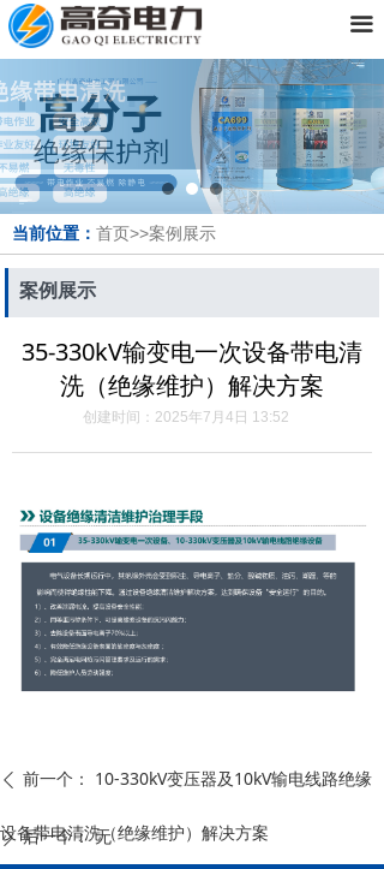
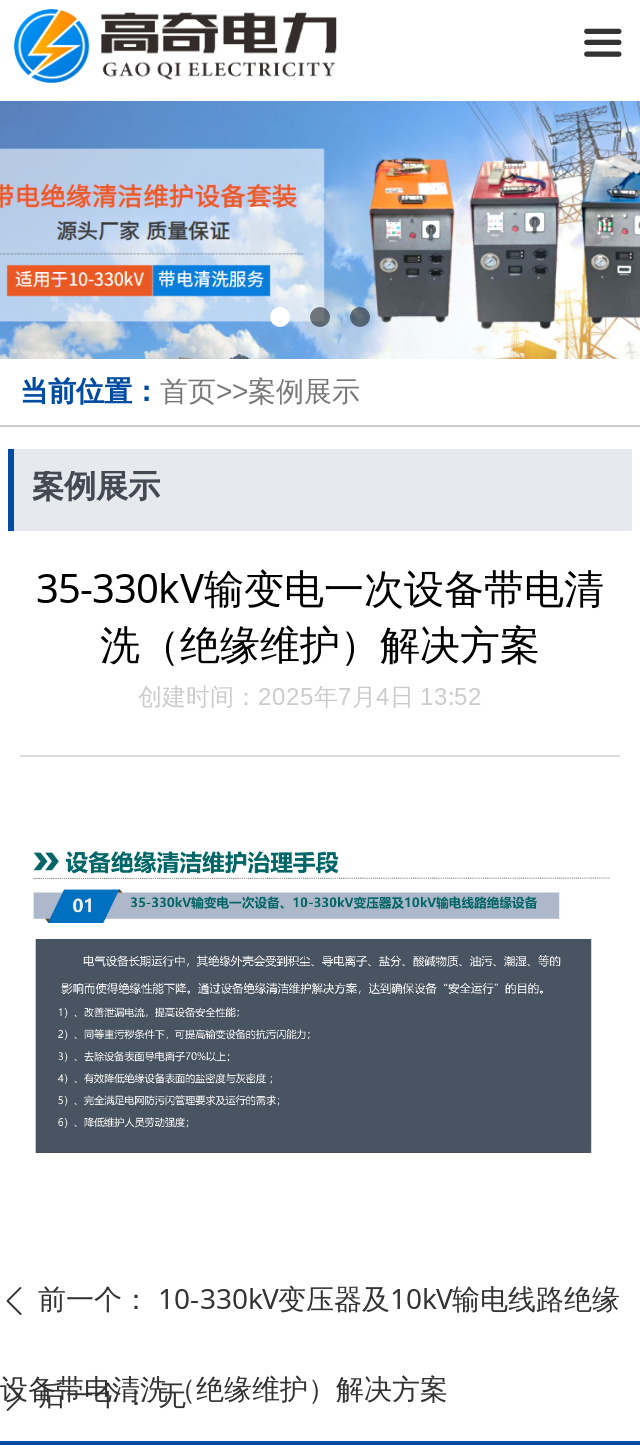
[4,58,380,215] [image] -> [6,99,634,361] [image]

